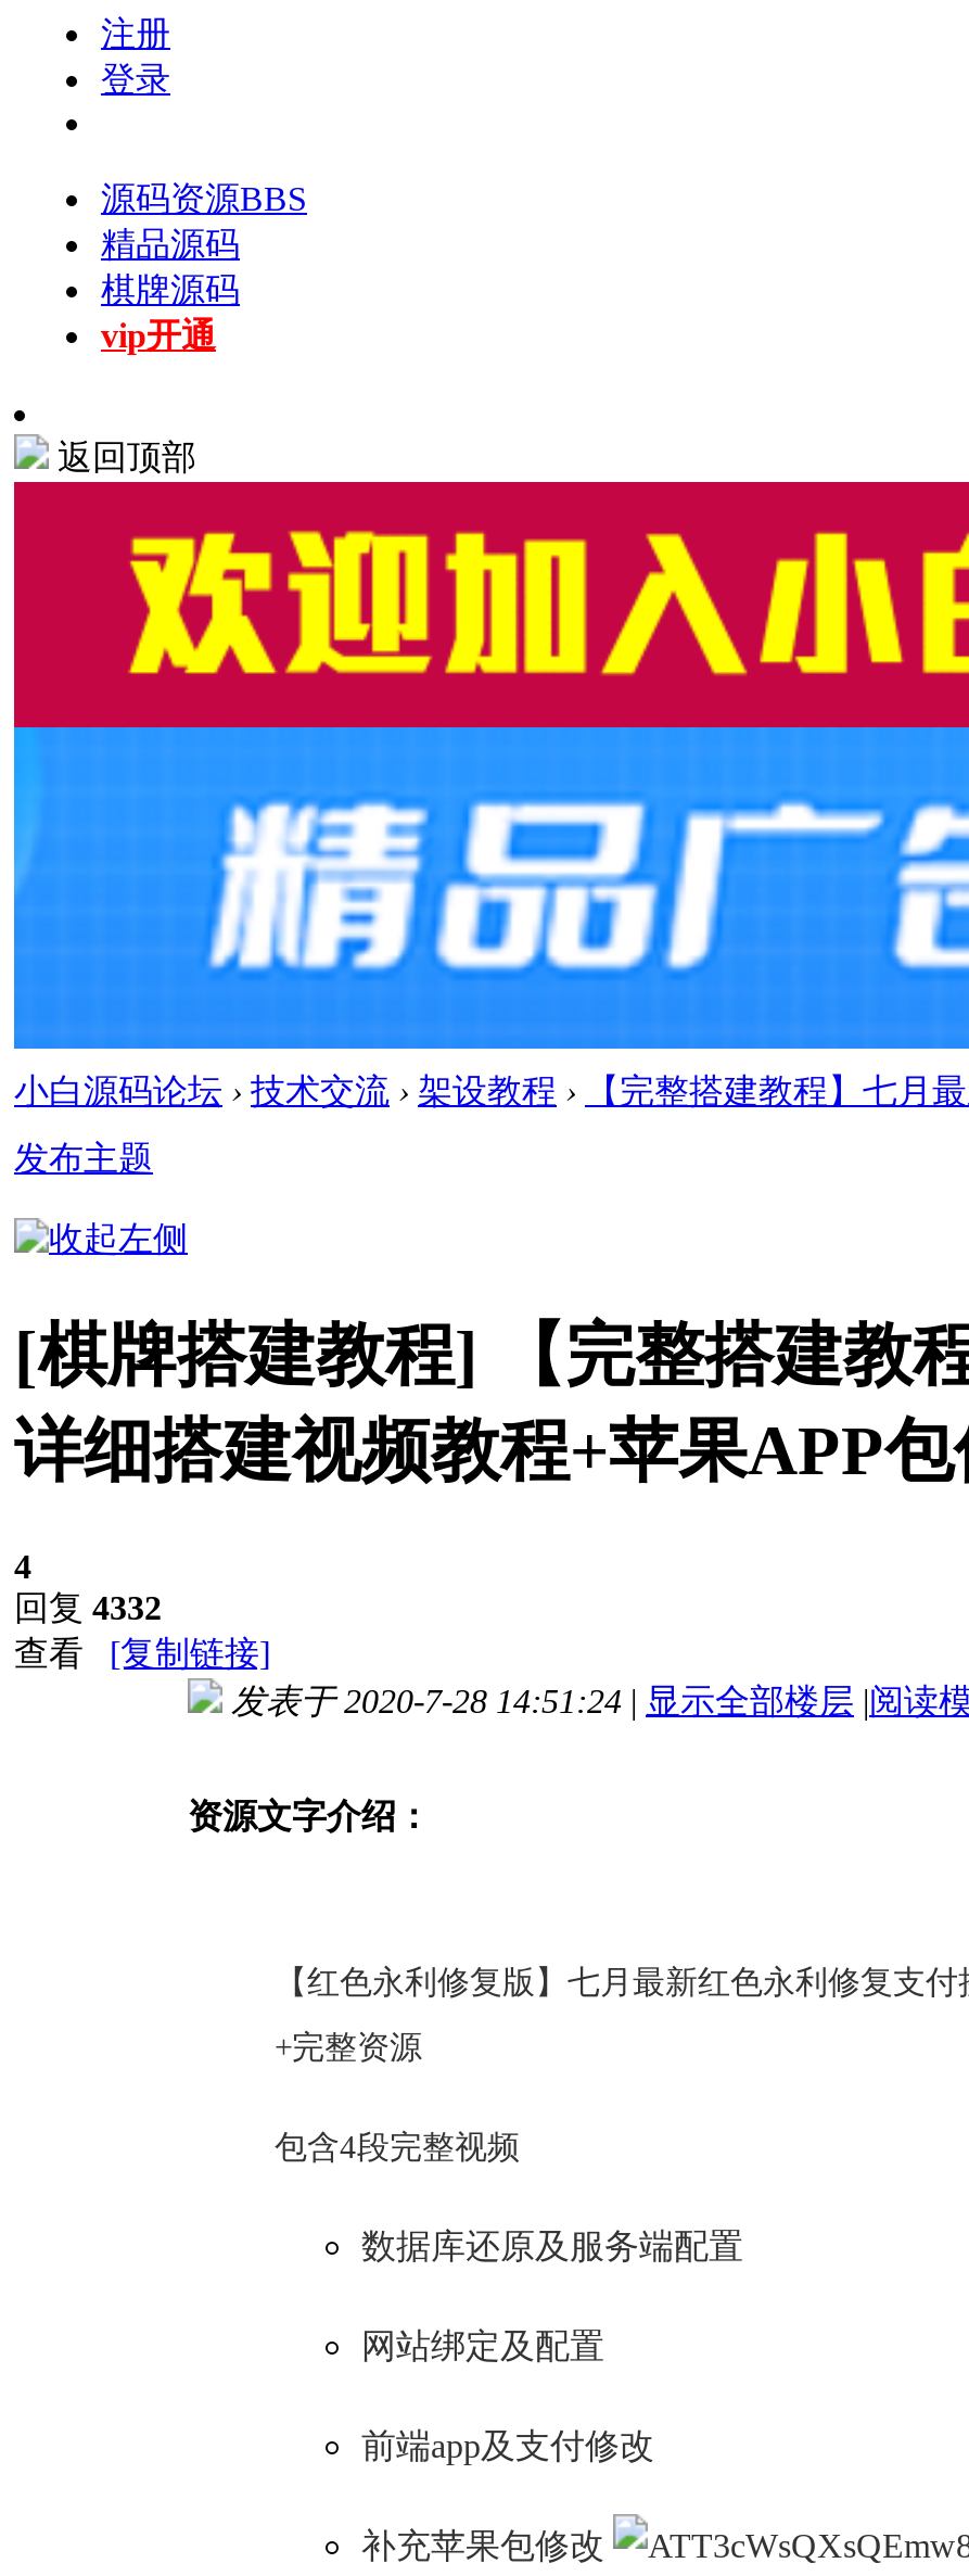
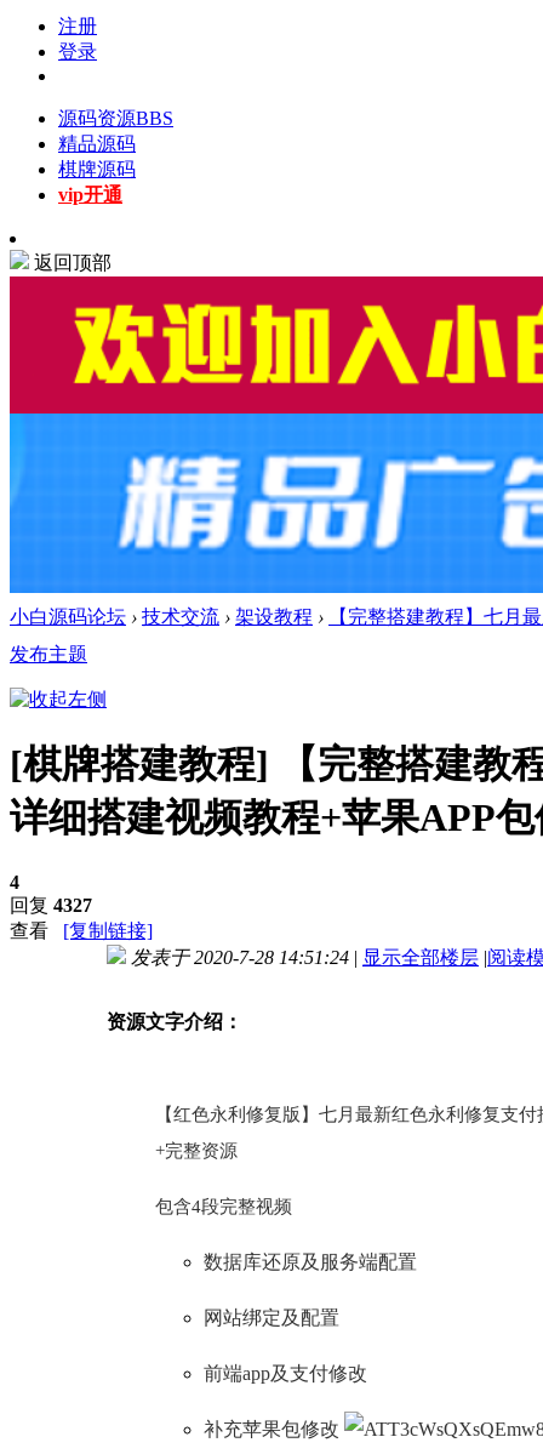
[14,1588,162,1625] 回复4332 -> [10,894,92,915] 回复4327

